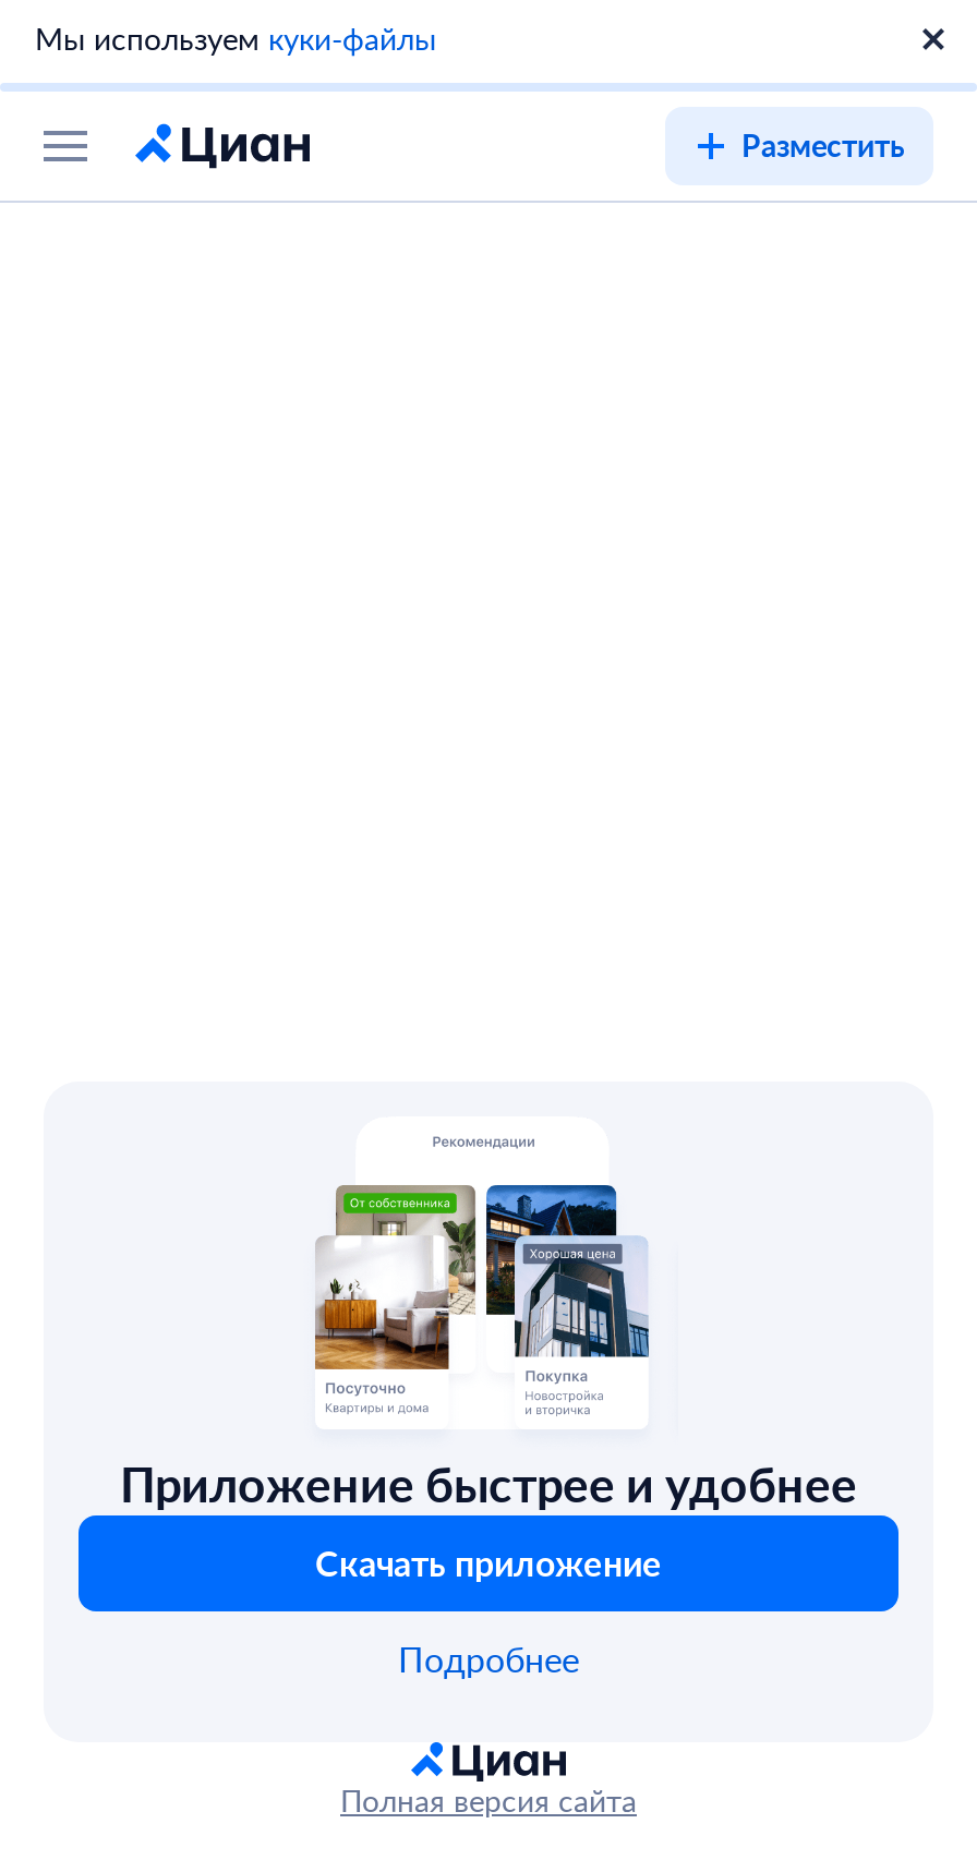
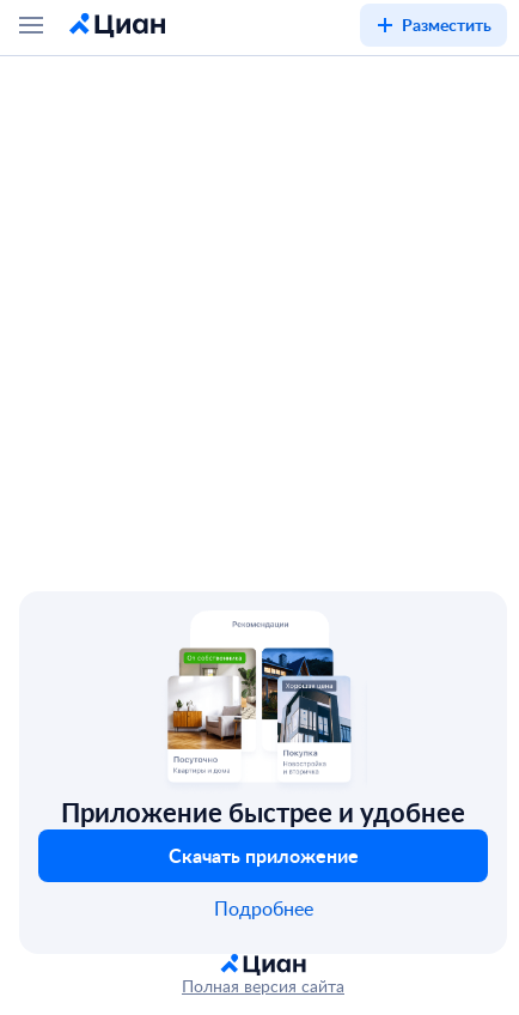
[35,17,436,59] Мы используем куки-файлы -> none
moved [741,124,905,166] -> [402,13,491,36]: Разместить

